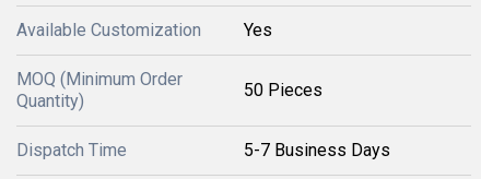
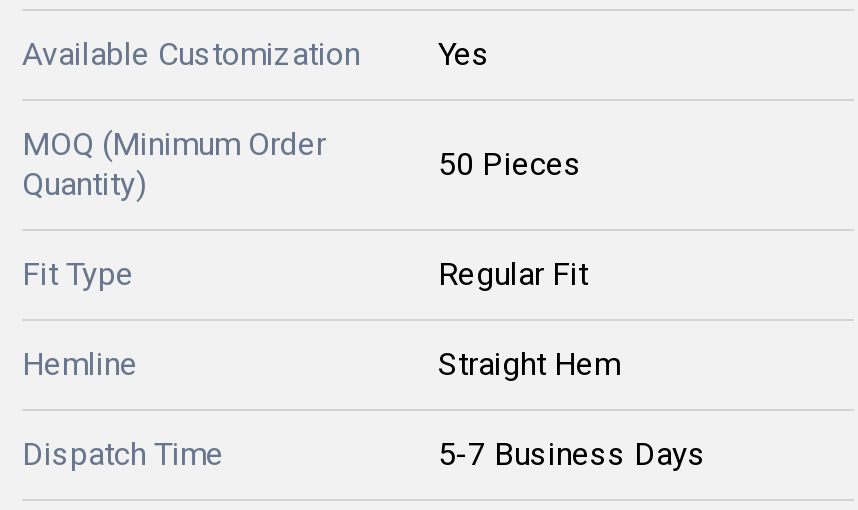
none -> [22,255,620,383] Fit Type | Regular Fit | Hemline | Straight Hem

